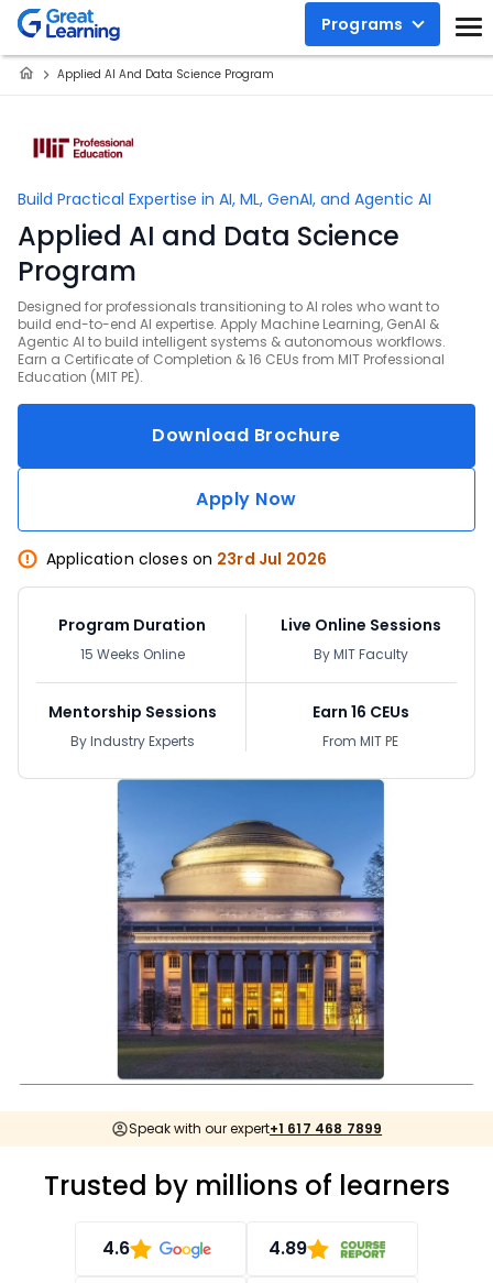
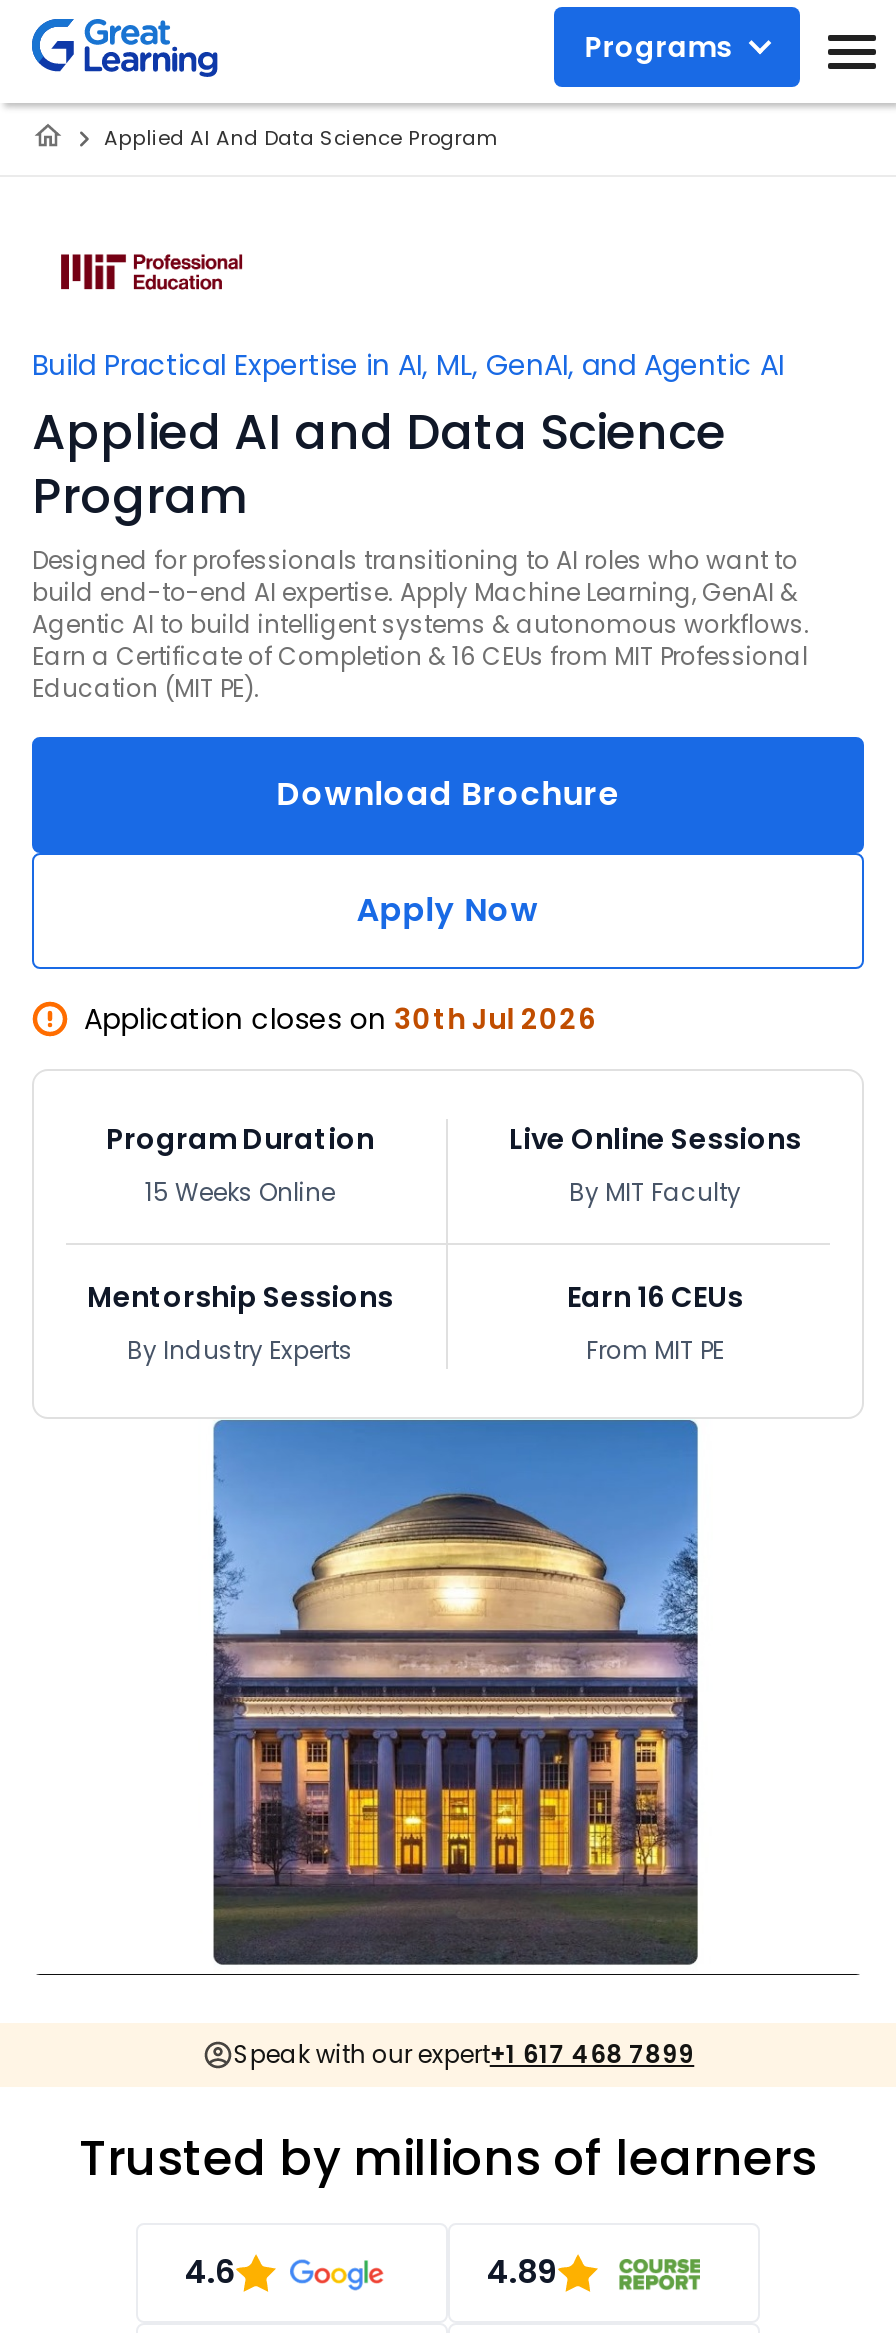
[46,548,327,570] Application closes on 23rd Jul 2026 -> [84,999,596,1039] Application closes on 30th Jul 2026

